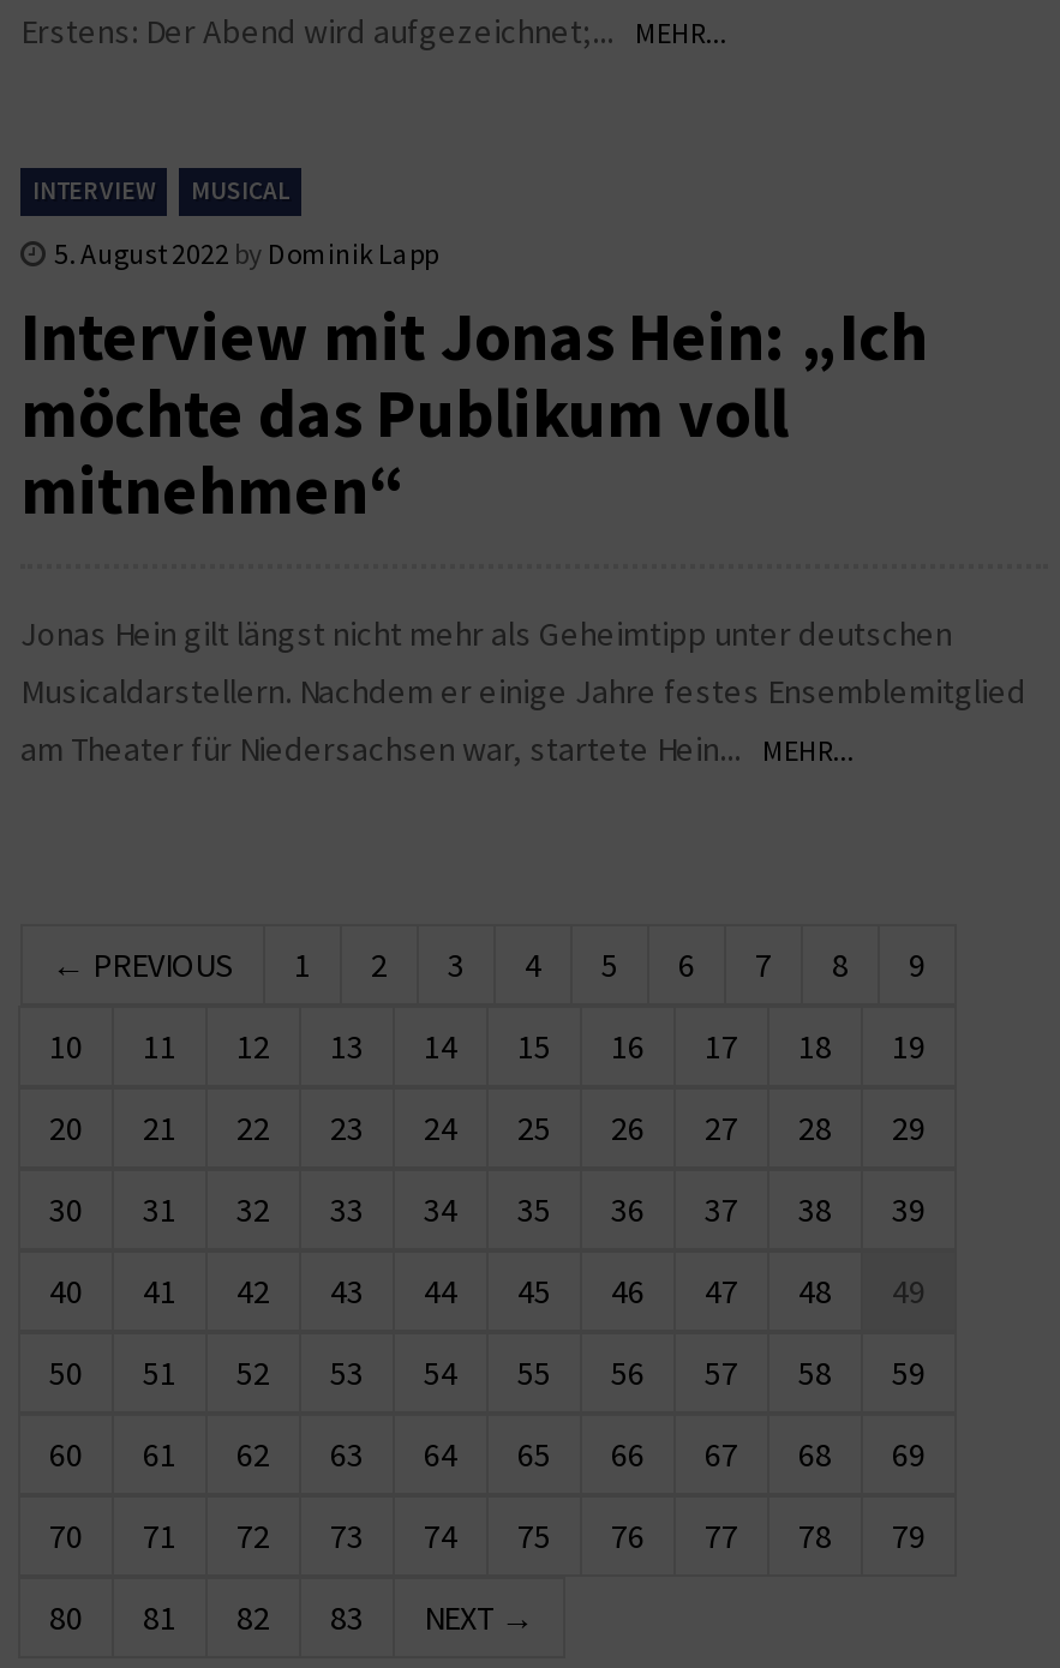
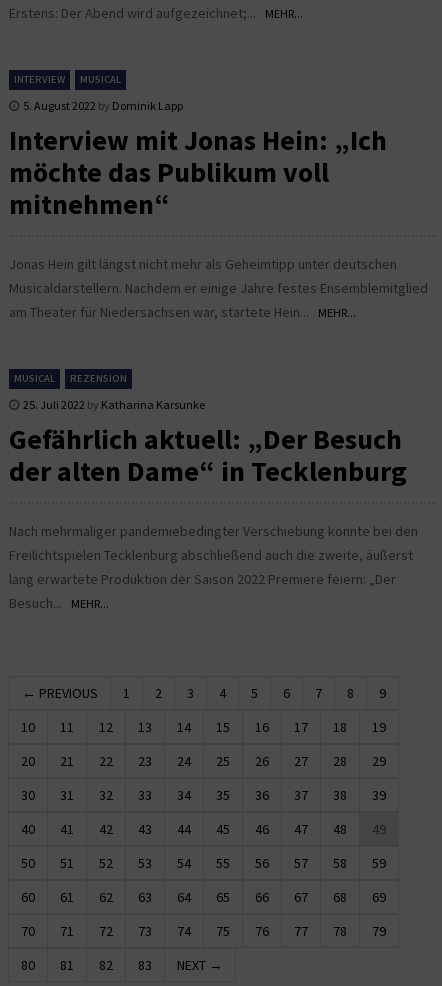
none -> [9,372,418,612] MUSICAL | REZENSION | 25. Juli 2022 by Katharina Karsunke | Gefährlich aktuell: „Der Besuch | der alten Dame“ in Tecklenburg | Nach mehrmaliger pandemiebedingter Verschiebung konnte bei den | Freilichtspielen Tecklenburg abschließend auch die zweite, äußerst | lang erwartete Produktion der Saison 2022 Premiere feiern: „Der | Besuch... MEHR...

